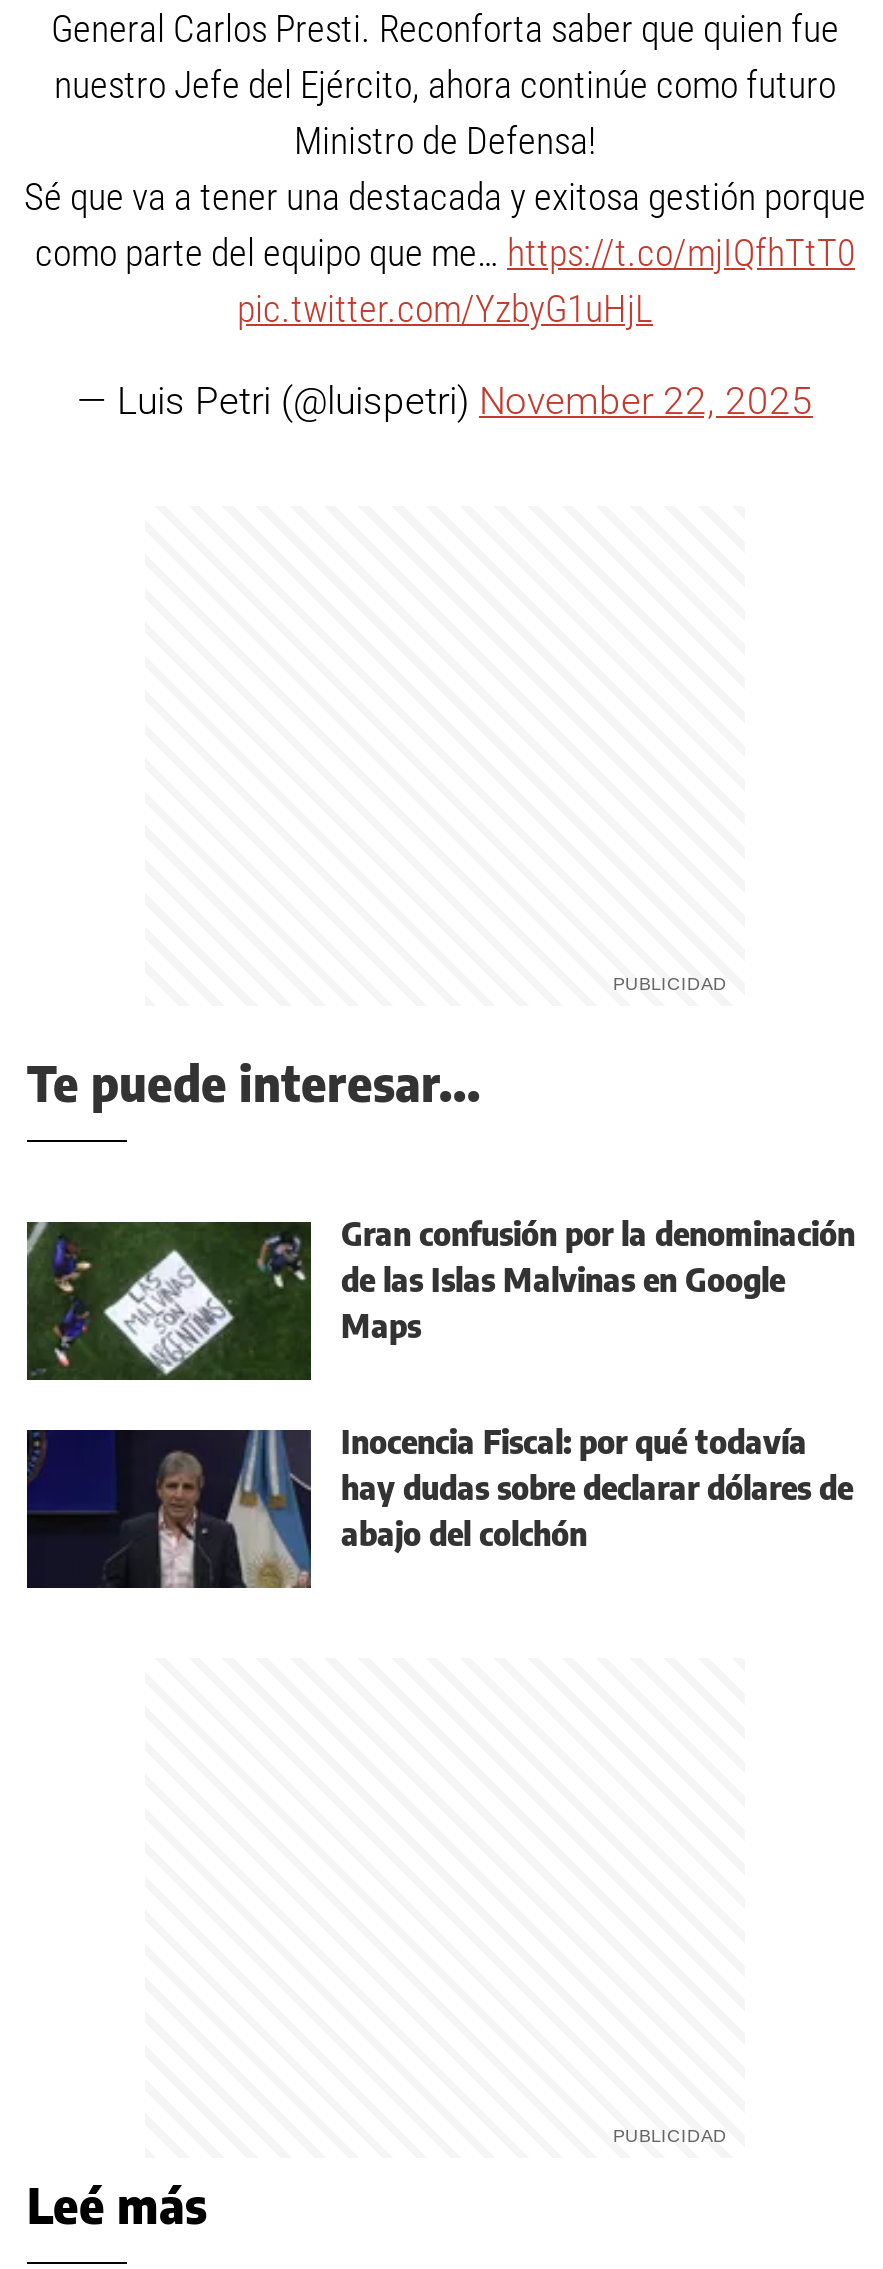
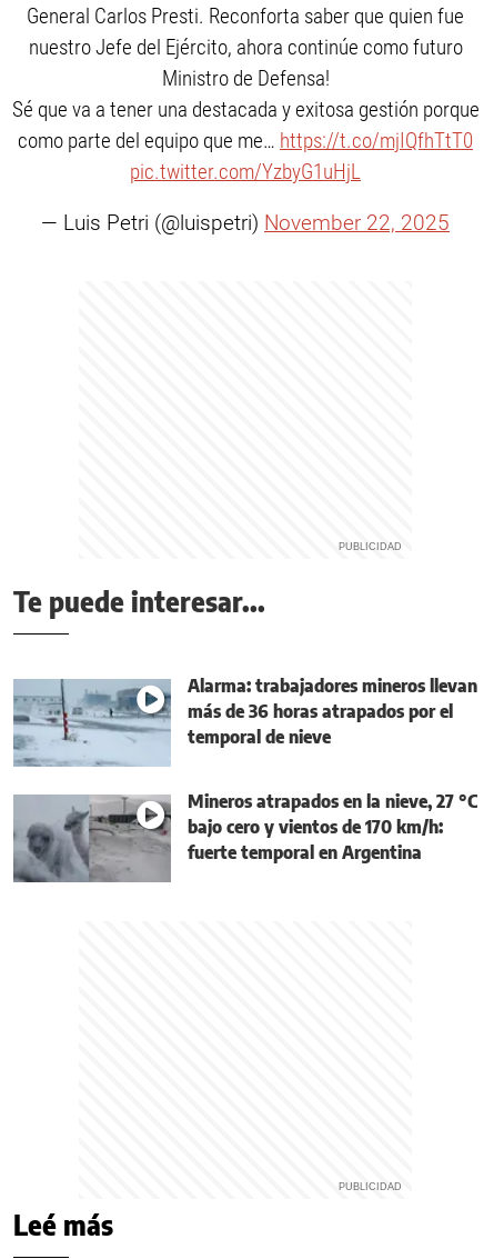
[25,1214,855,1382] [image] | Gran confusión por la denominación | de las Islas Malvinas en Google | Maps -> [12,675,477,768] [image] | Alarma: trabajadores mineros llevan | más de 36 horas atrapados por el | temporal de nieve
[25,1422,853,1590] [image] | Inocencia Fiscal: por qué todavía | hay dudas sobre declarar dólares de | abajo del colchón -> [12,790,477,883] [image] | Mineros atrapados en la nieve, 27 °C | bajo cero y vientos de 170 km/h: | fuerte temporal en Argentina

